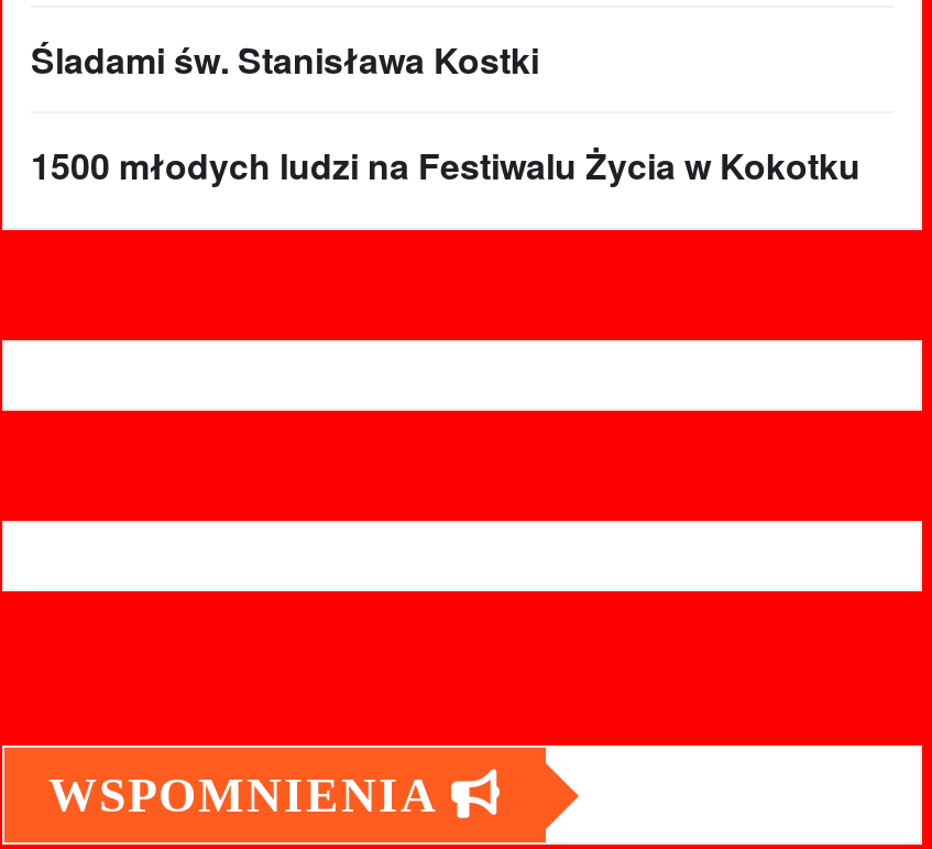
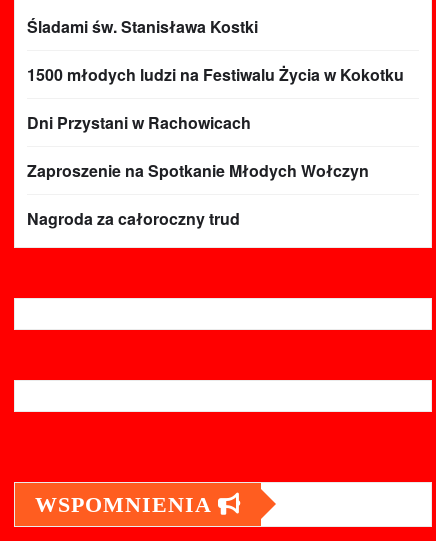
none -> [27,110,369,229] Dni Przystani w Rachowicach | Zaproszenie na Spotkanie Młodych Wołczyn | Nagroda za całoroczny trud

